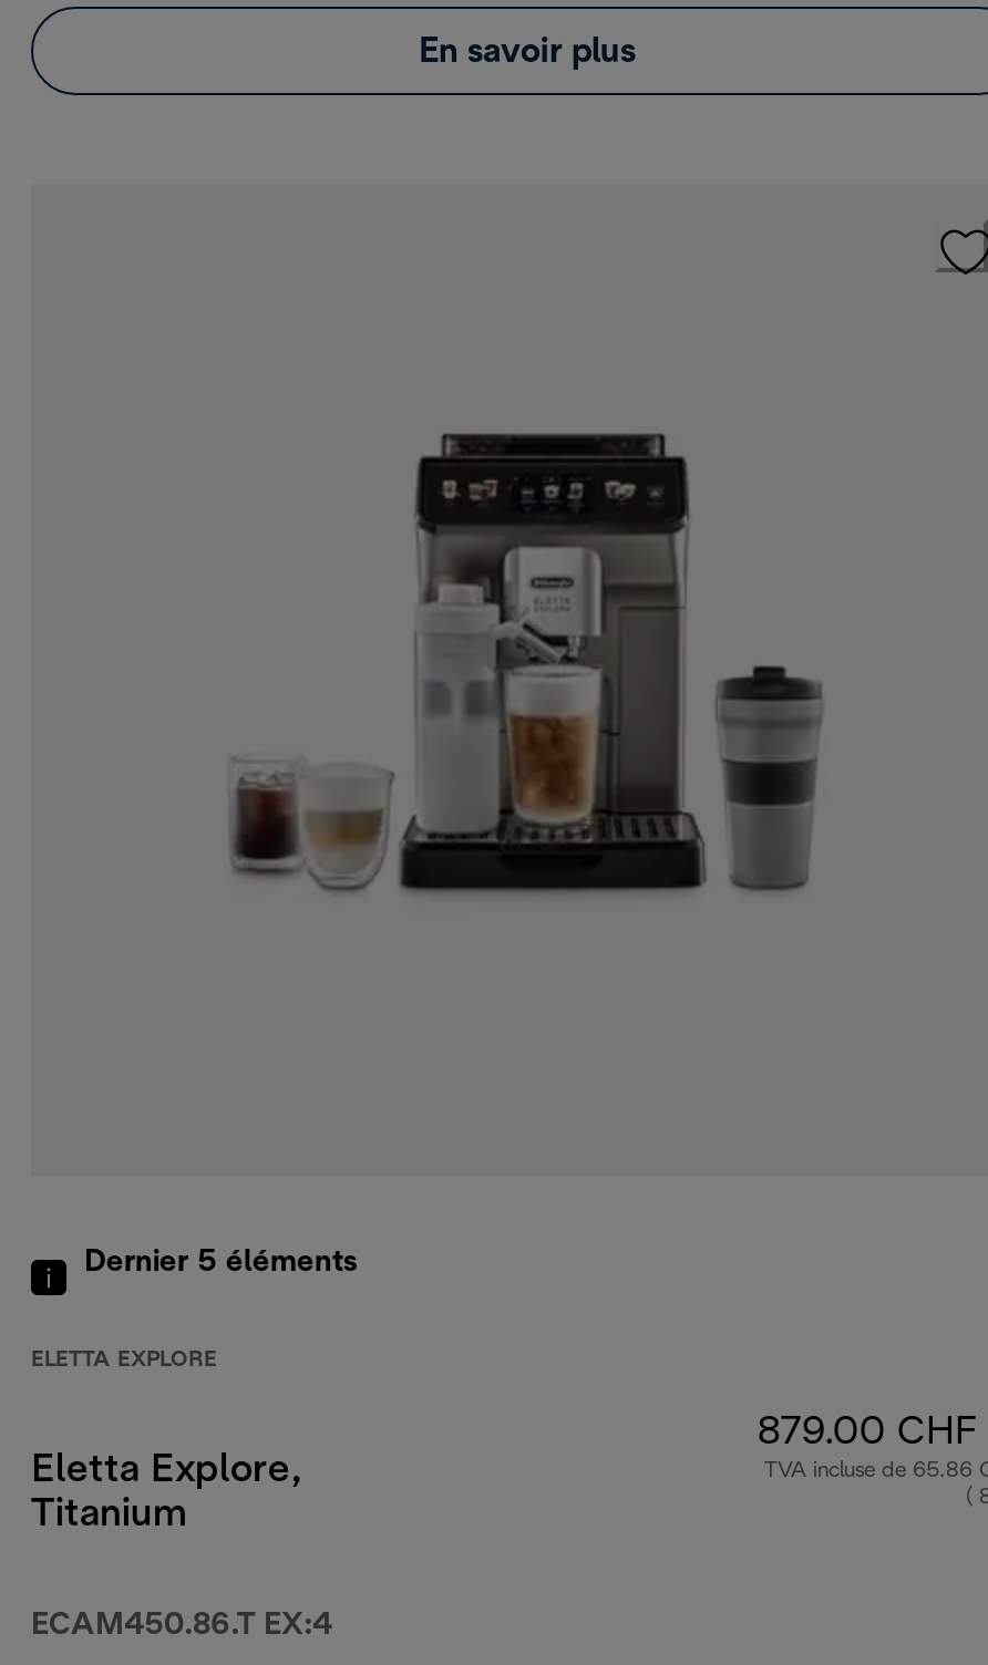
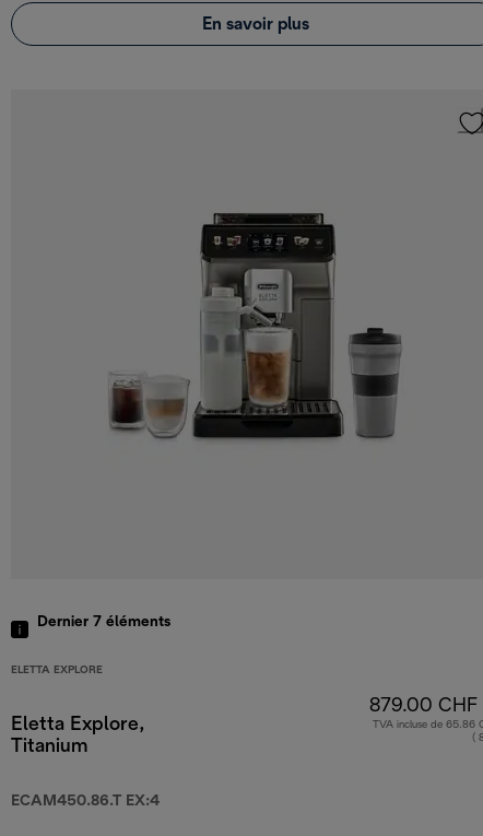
[84,1250,357,1279] Dernier 5 éléments -> [37,616,170,630] Dernier 7 éléments

